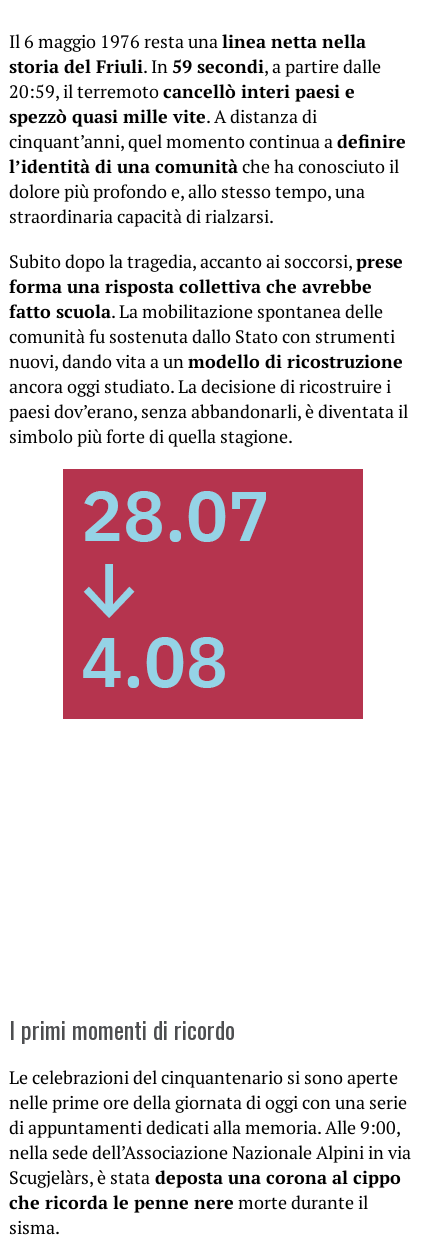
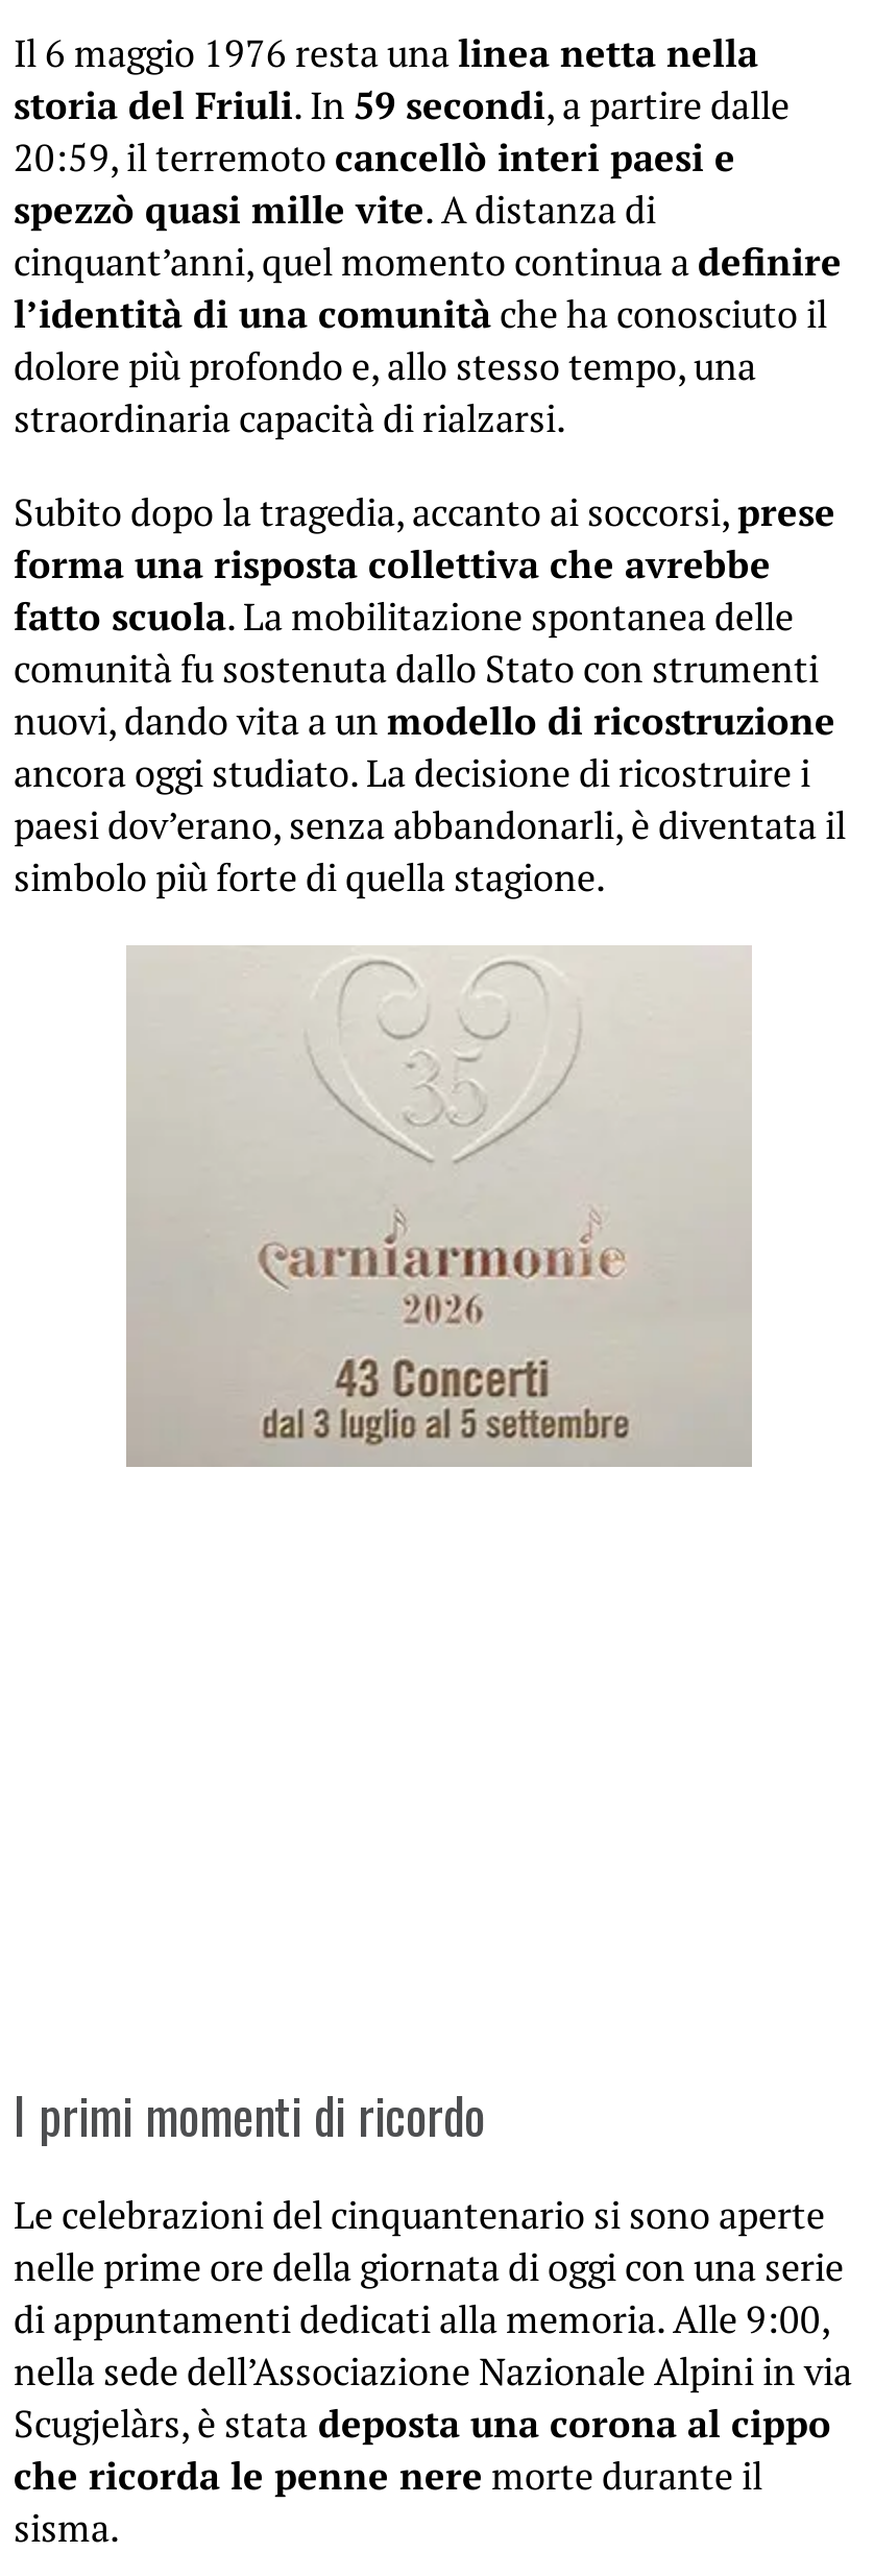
[62,468,364,720] [image] -> [126,945,752,1467] [image]

